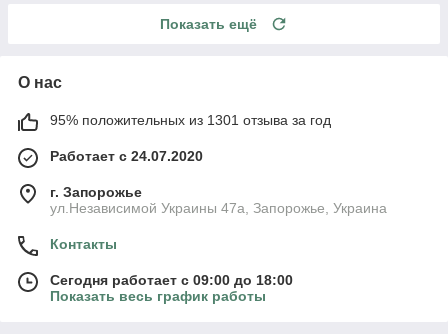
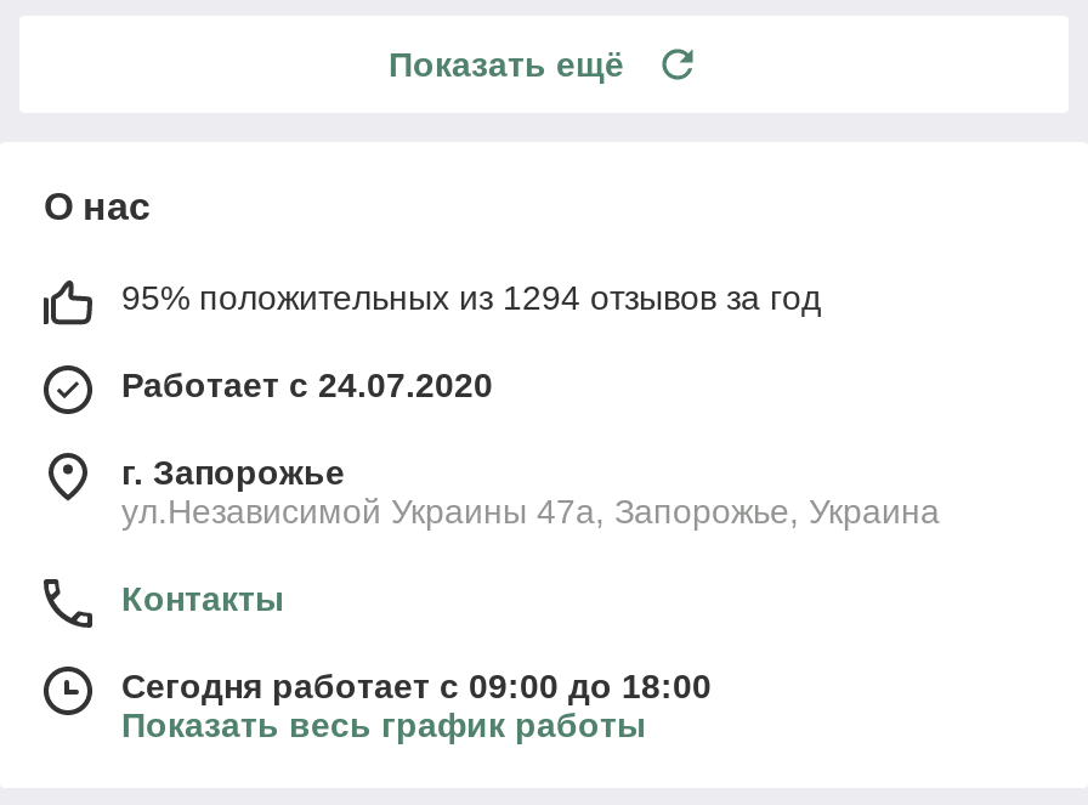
[50,112,331,128] 95% положительных из 1301 отзыва за год -> [121,278,821,316] 95% положительных из 1294 отзывов за год

